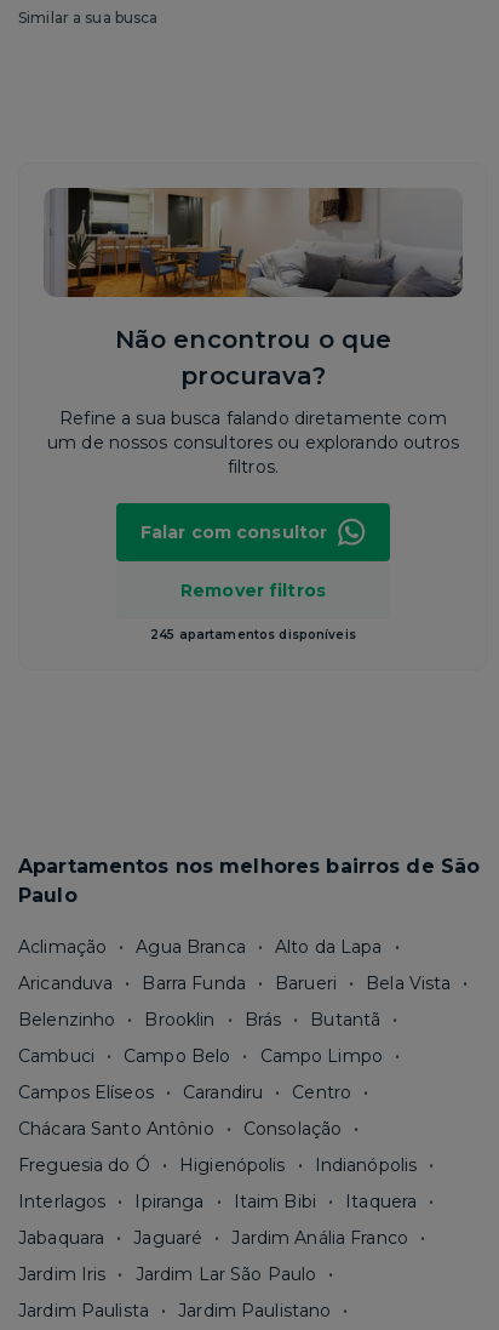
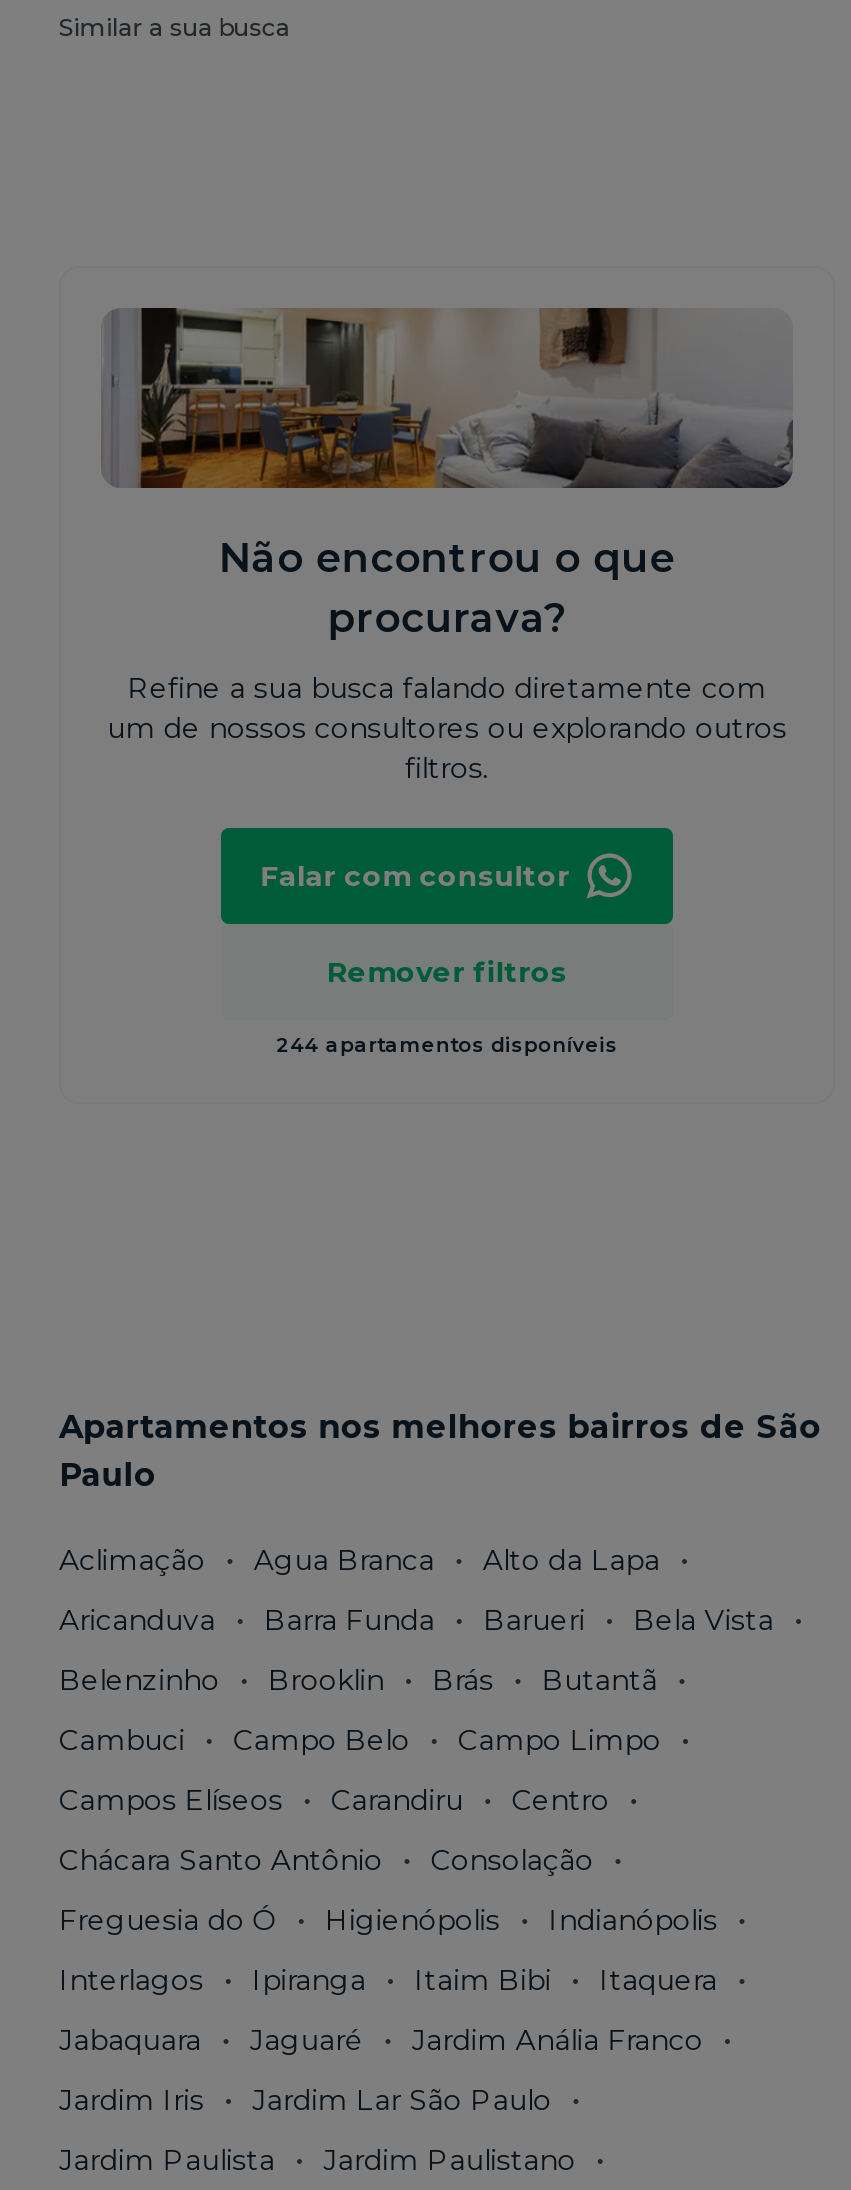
[150,627,356,643] 245 apartamentos disponíveis -> [276,1032,618,1058] 244 apartamentos disponíveis

